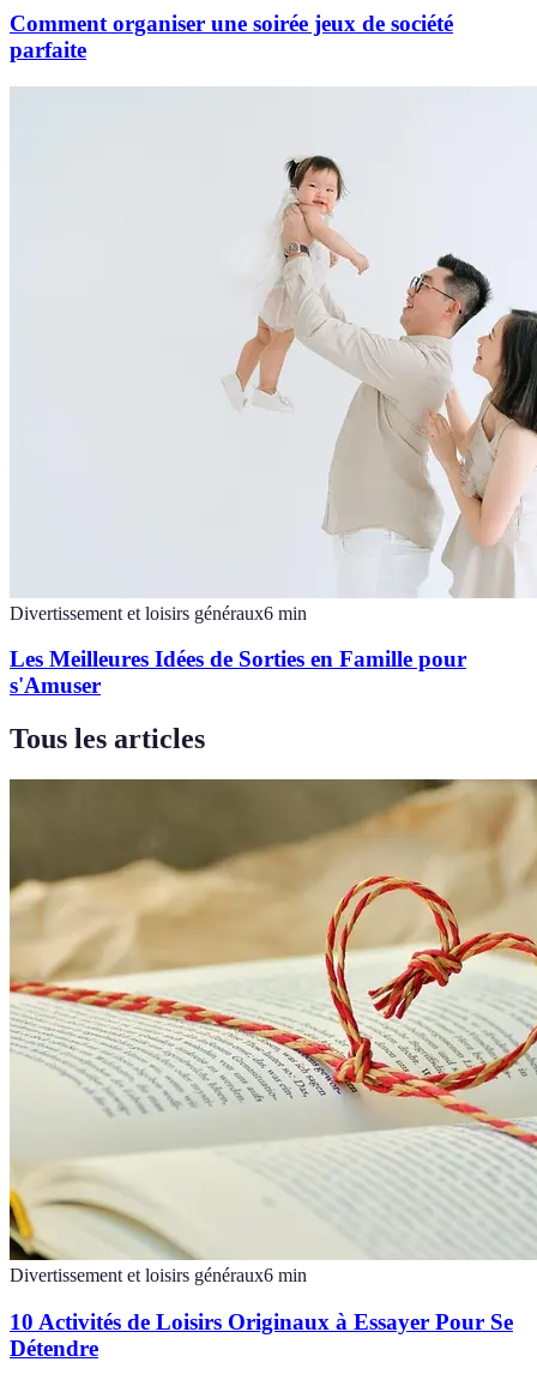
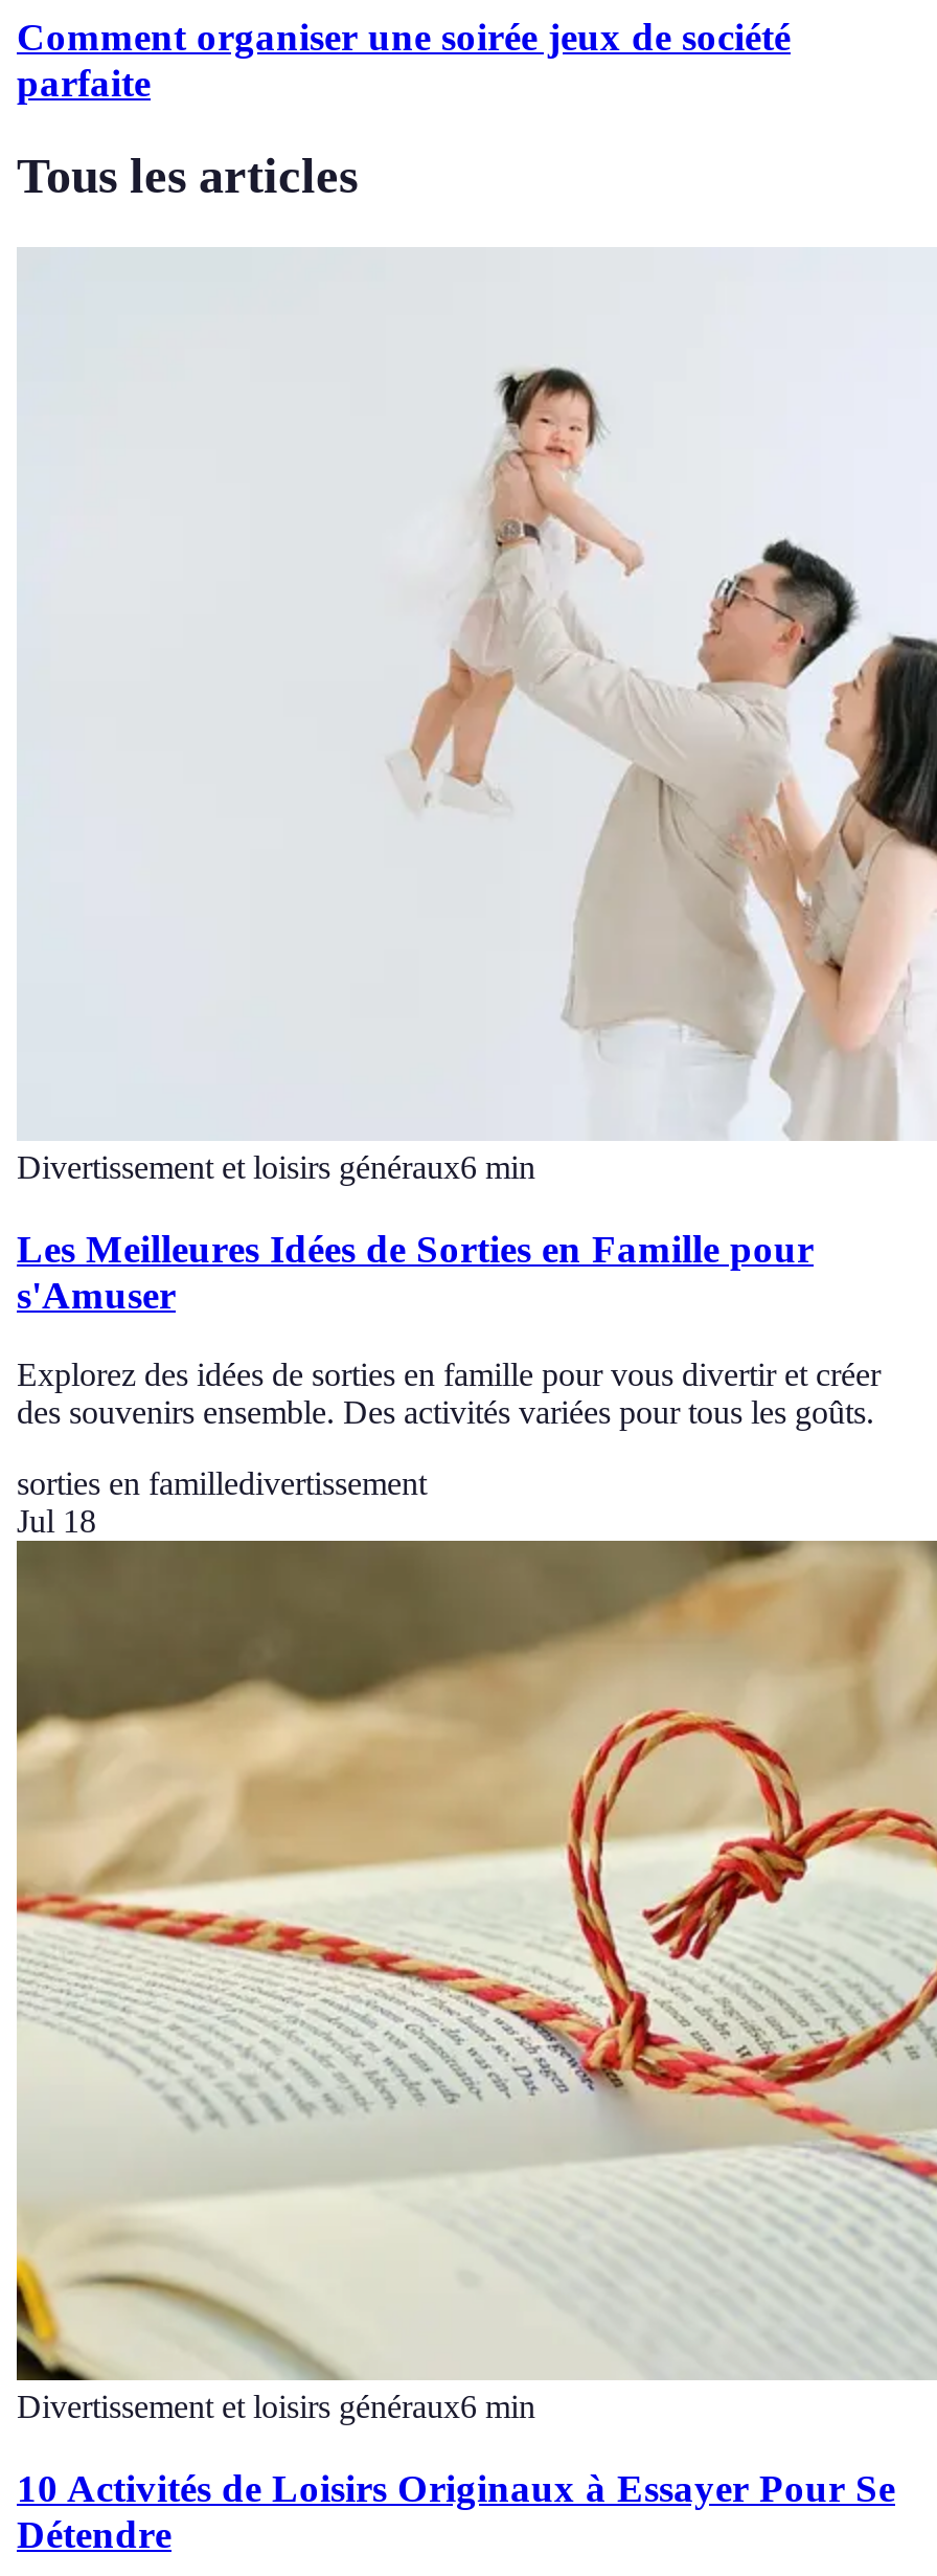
none -> [17,1358,881,1540] Explorez des idées de sorties en famille pour vous divertir et créer | des souvenirs ensemble. Des activités variées pour tous les goûts. | sorties en familledivertissement | Jul 18
moved [10,723,205,754] -> [17,149,358,203]: Tous les articles

